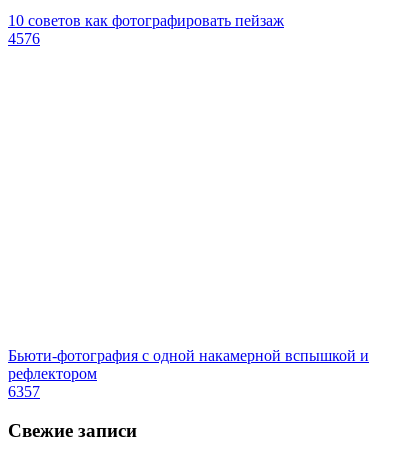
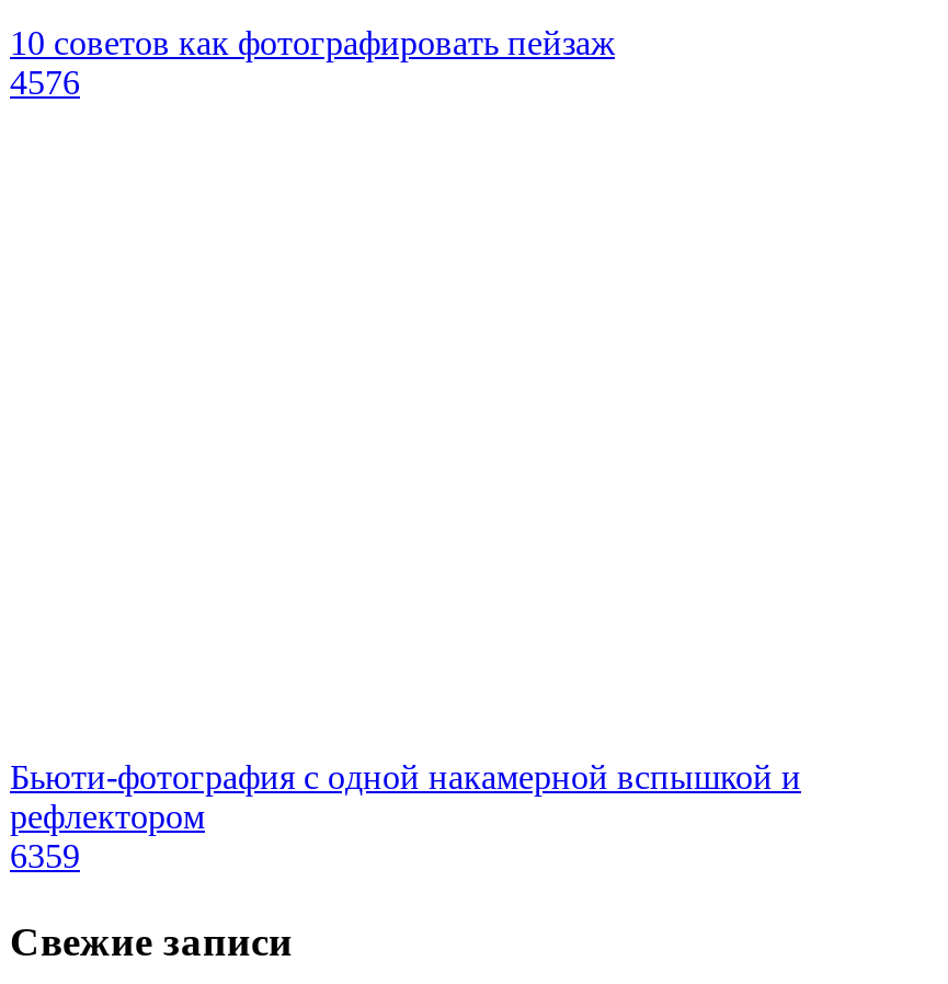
[8,383,40,400] 6357 -> [10,837,80,874] 6359

